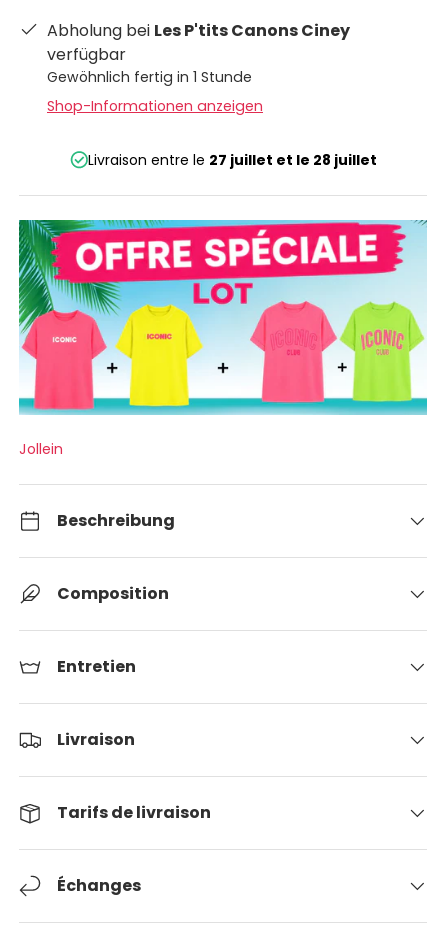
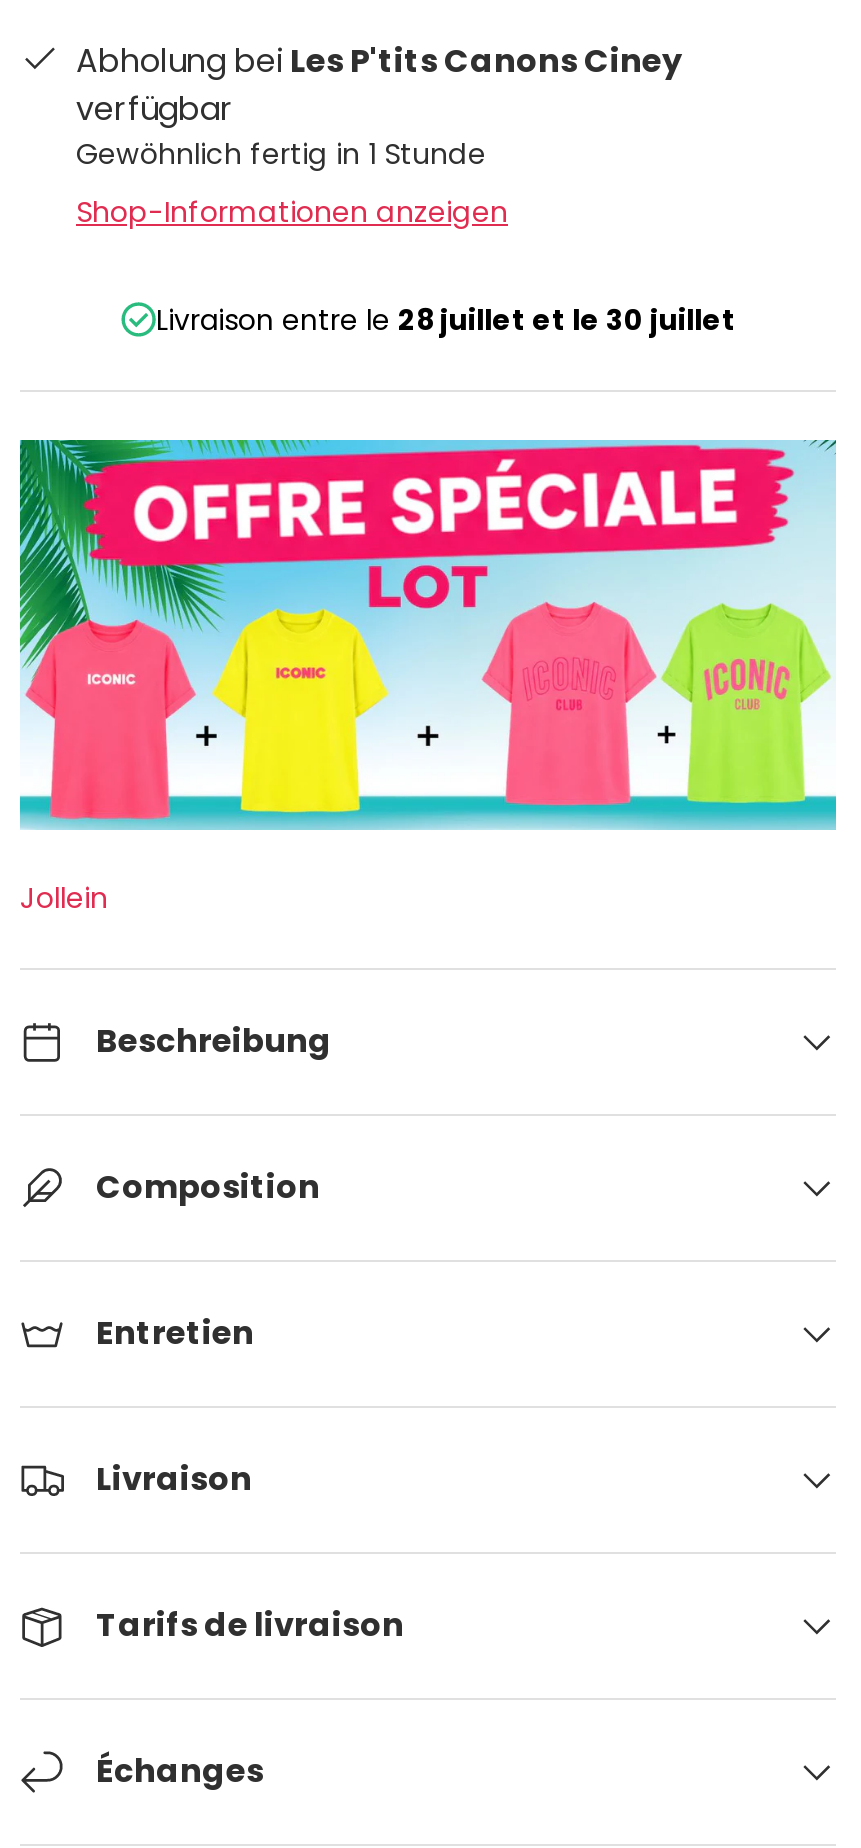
[87,149,376,169] Livraison entre le 27 juillet et le 28 juillet -> [156,299,736,339] Livraison entre le 28 juillet et le 30 juillet

